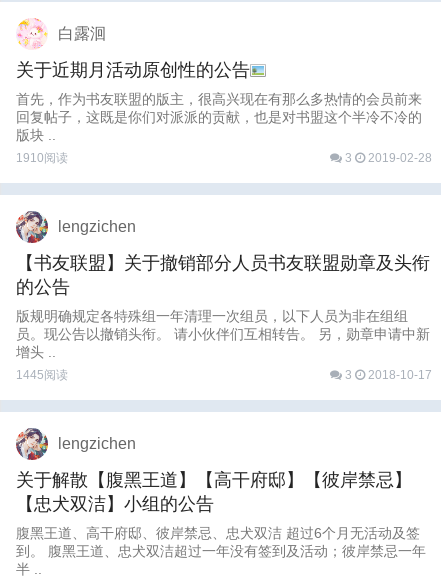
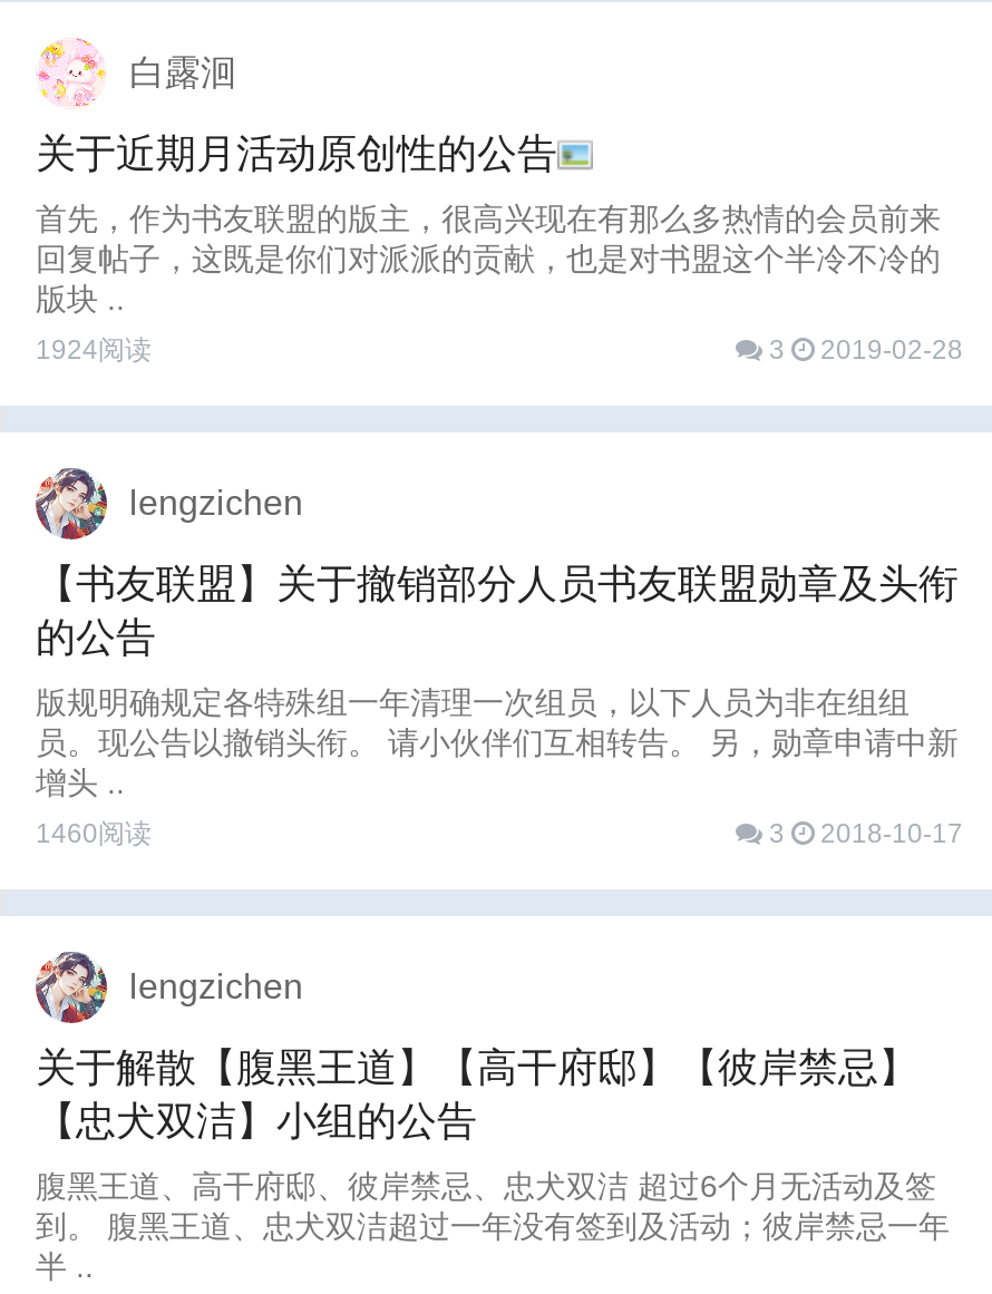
[16,151,68,165] 1910阅读 -> [36,334,152,366] 1924阅读
[16,368,68,382] 1445阅读 -> [36,818,152,849] 1460阅读

